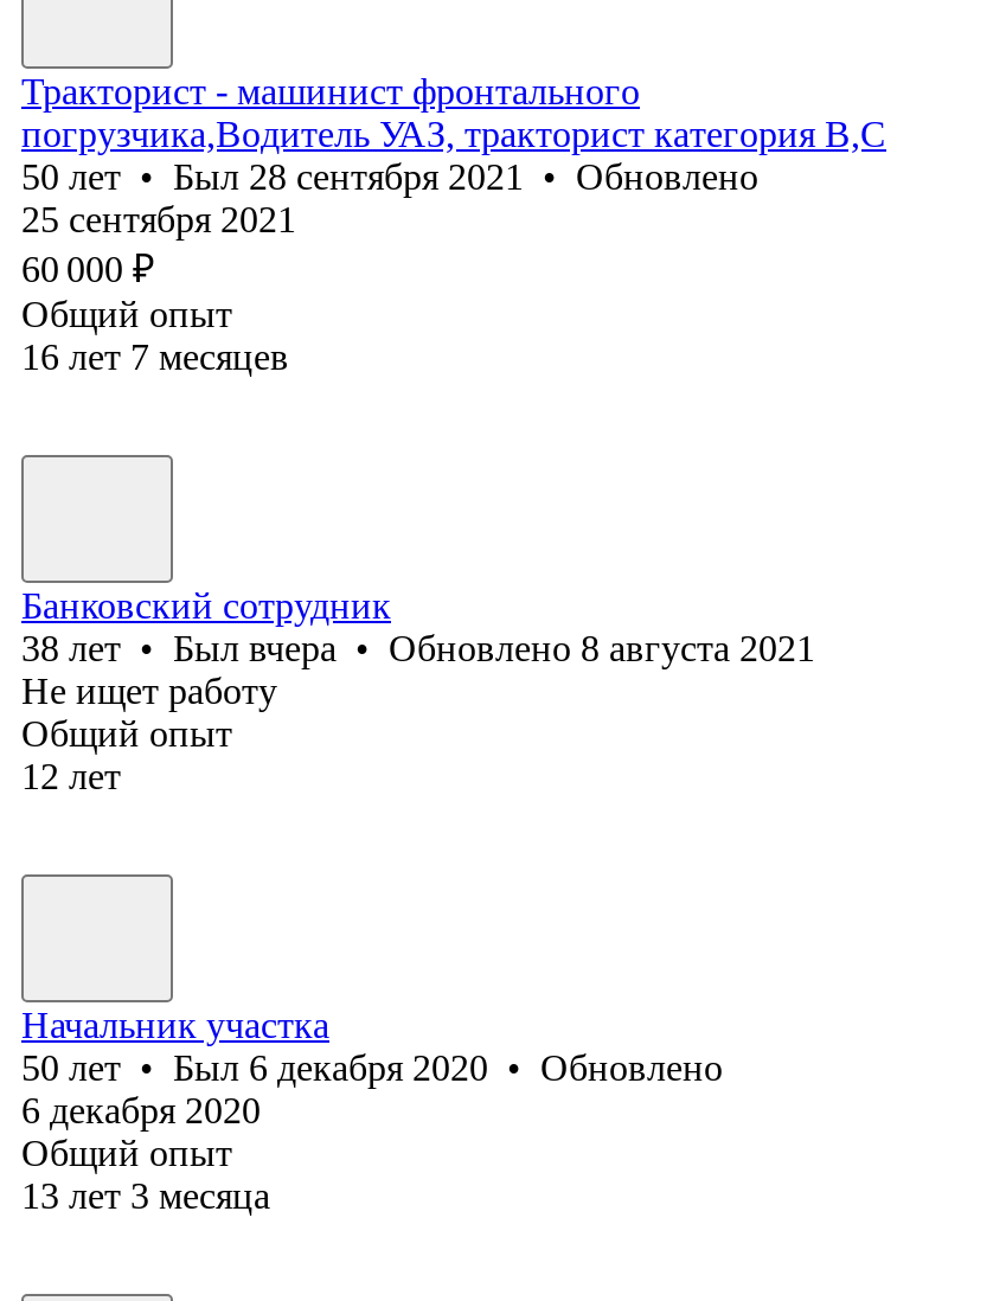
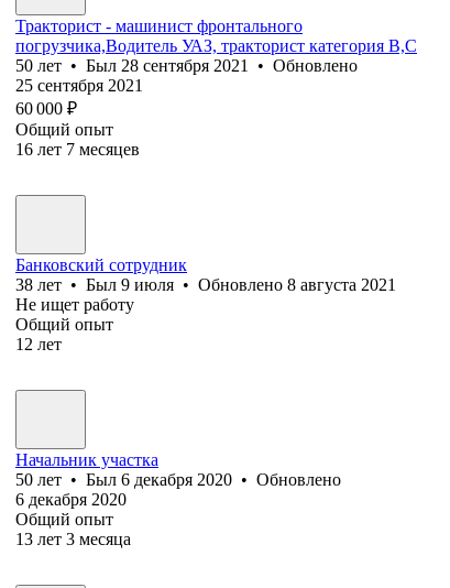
[21,628,815,668] 38 лет • Был вчера • Обновлено 8 августа 2021 -> [15,275,396,294] 38 лет • Был 9 июля • Обновлено 8 августа 2021

